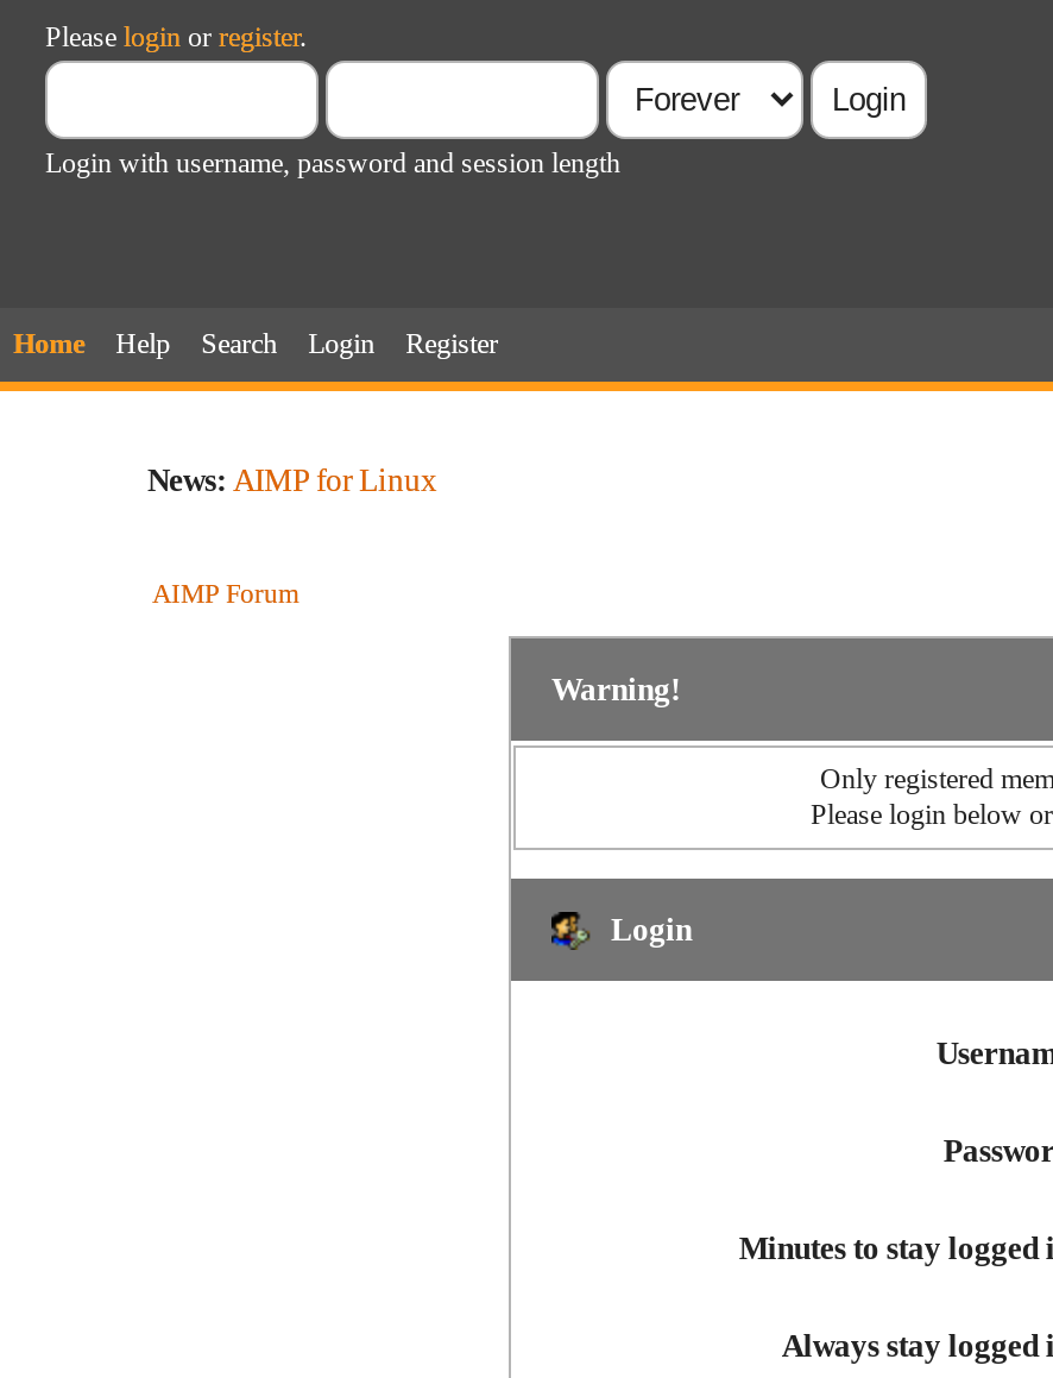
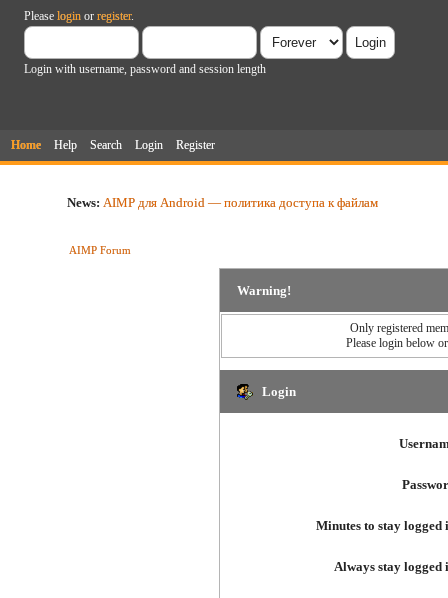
[147,463,437,498] News: AIMP for Linux -> [67,195,378,210] News: AIMP для Android — политика доступа к файлам

